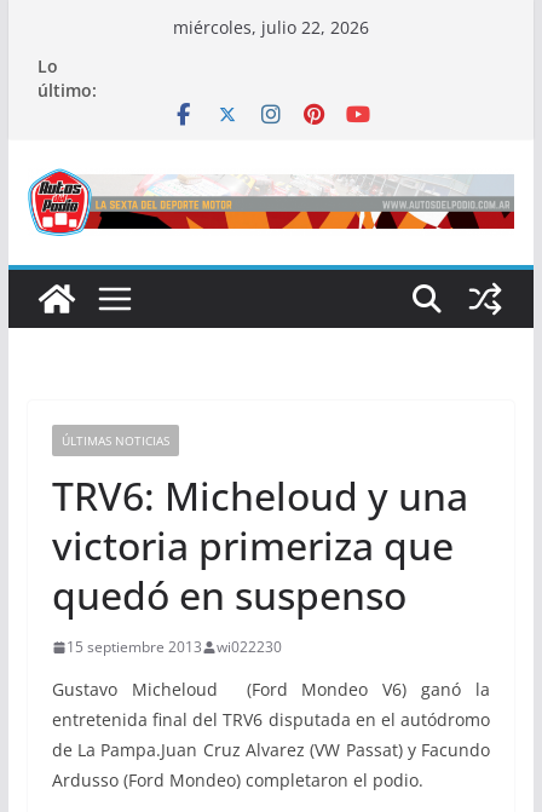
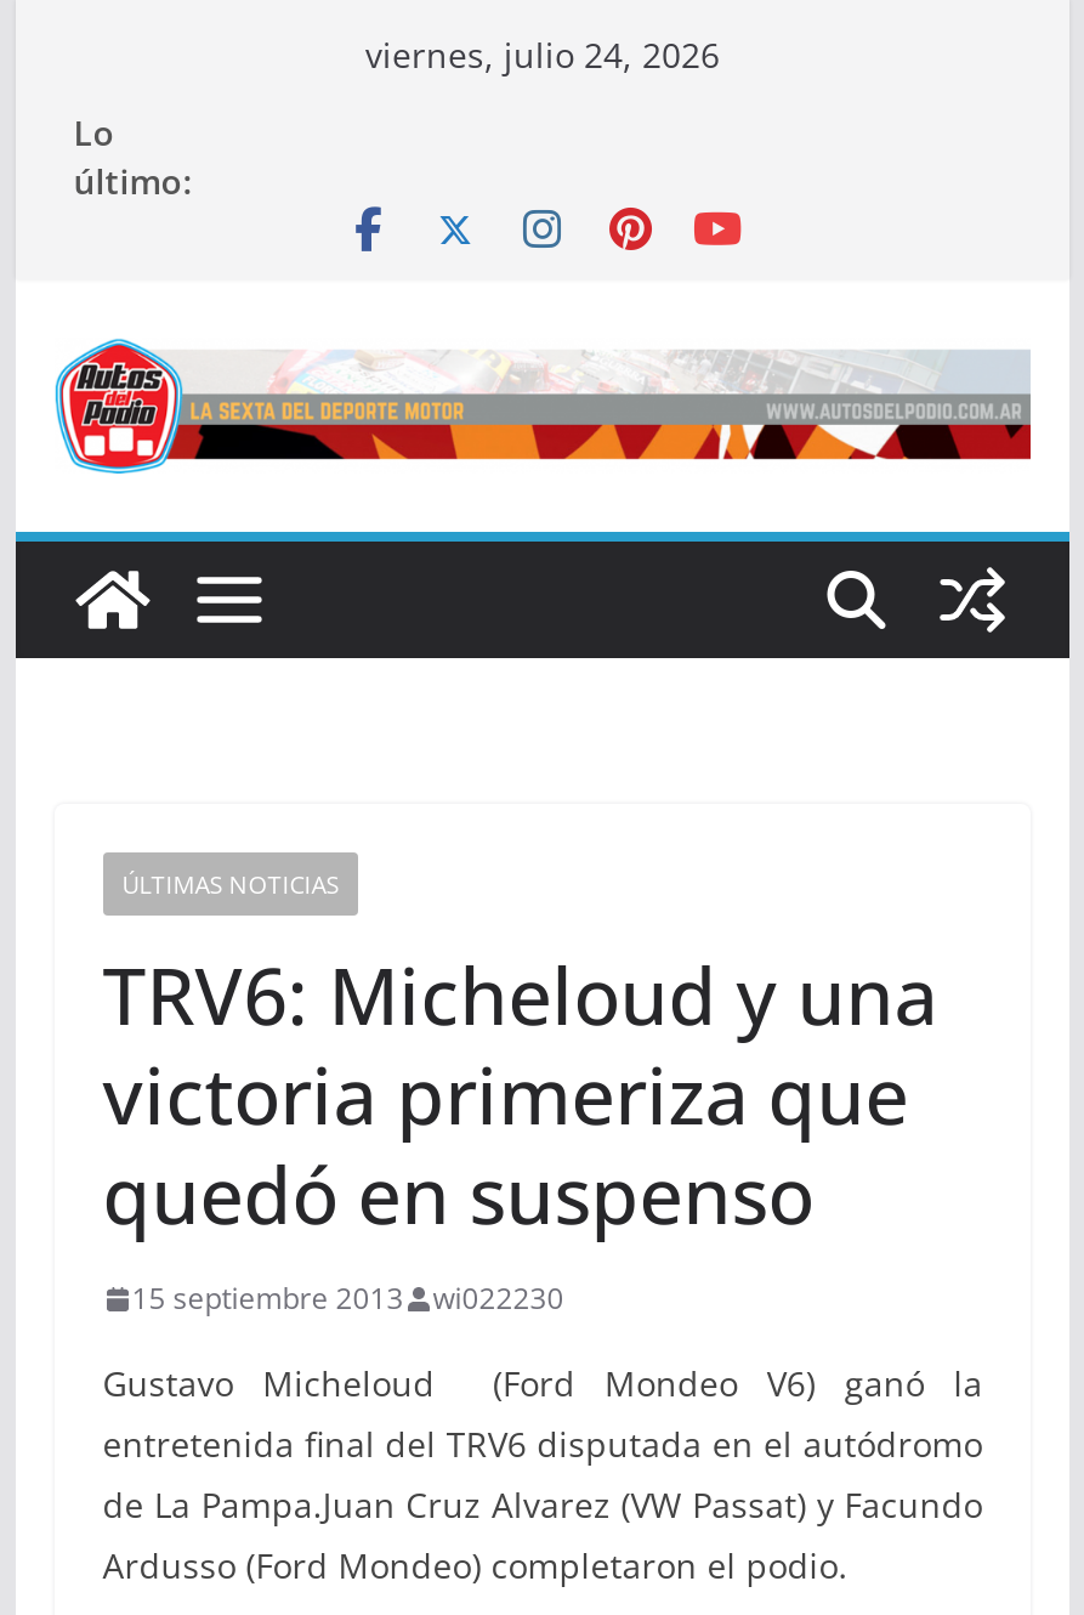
[173,16,369,39] miércoles, julio 22, 2026 -> [365,32,720,78] viernes, julio 24, 2026

